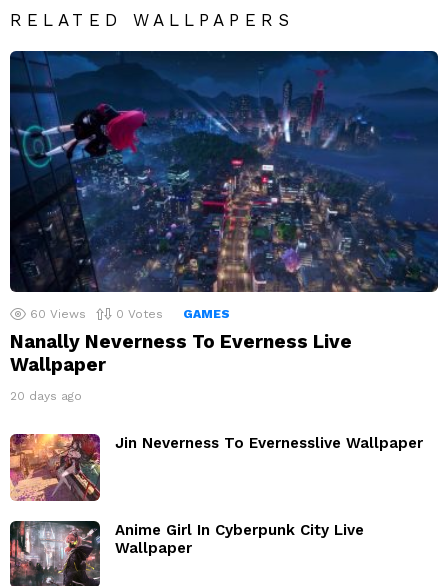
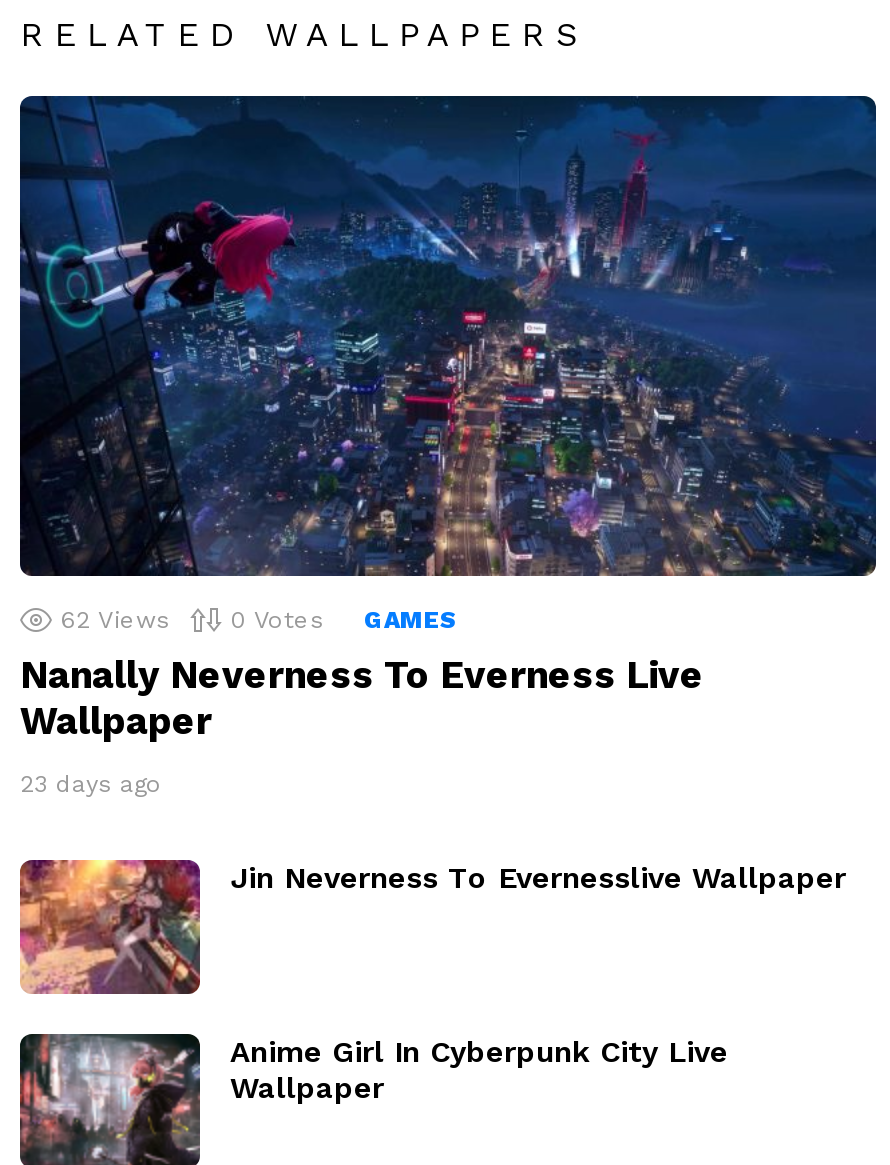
[30,307,86,321] 60 Views -> [60,607,170,635] 62 Views
[10,389,82,403] 20 days ago -> [20,771,162,799] 23 days ago

